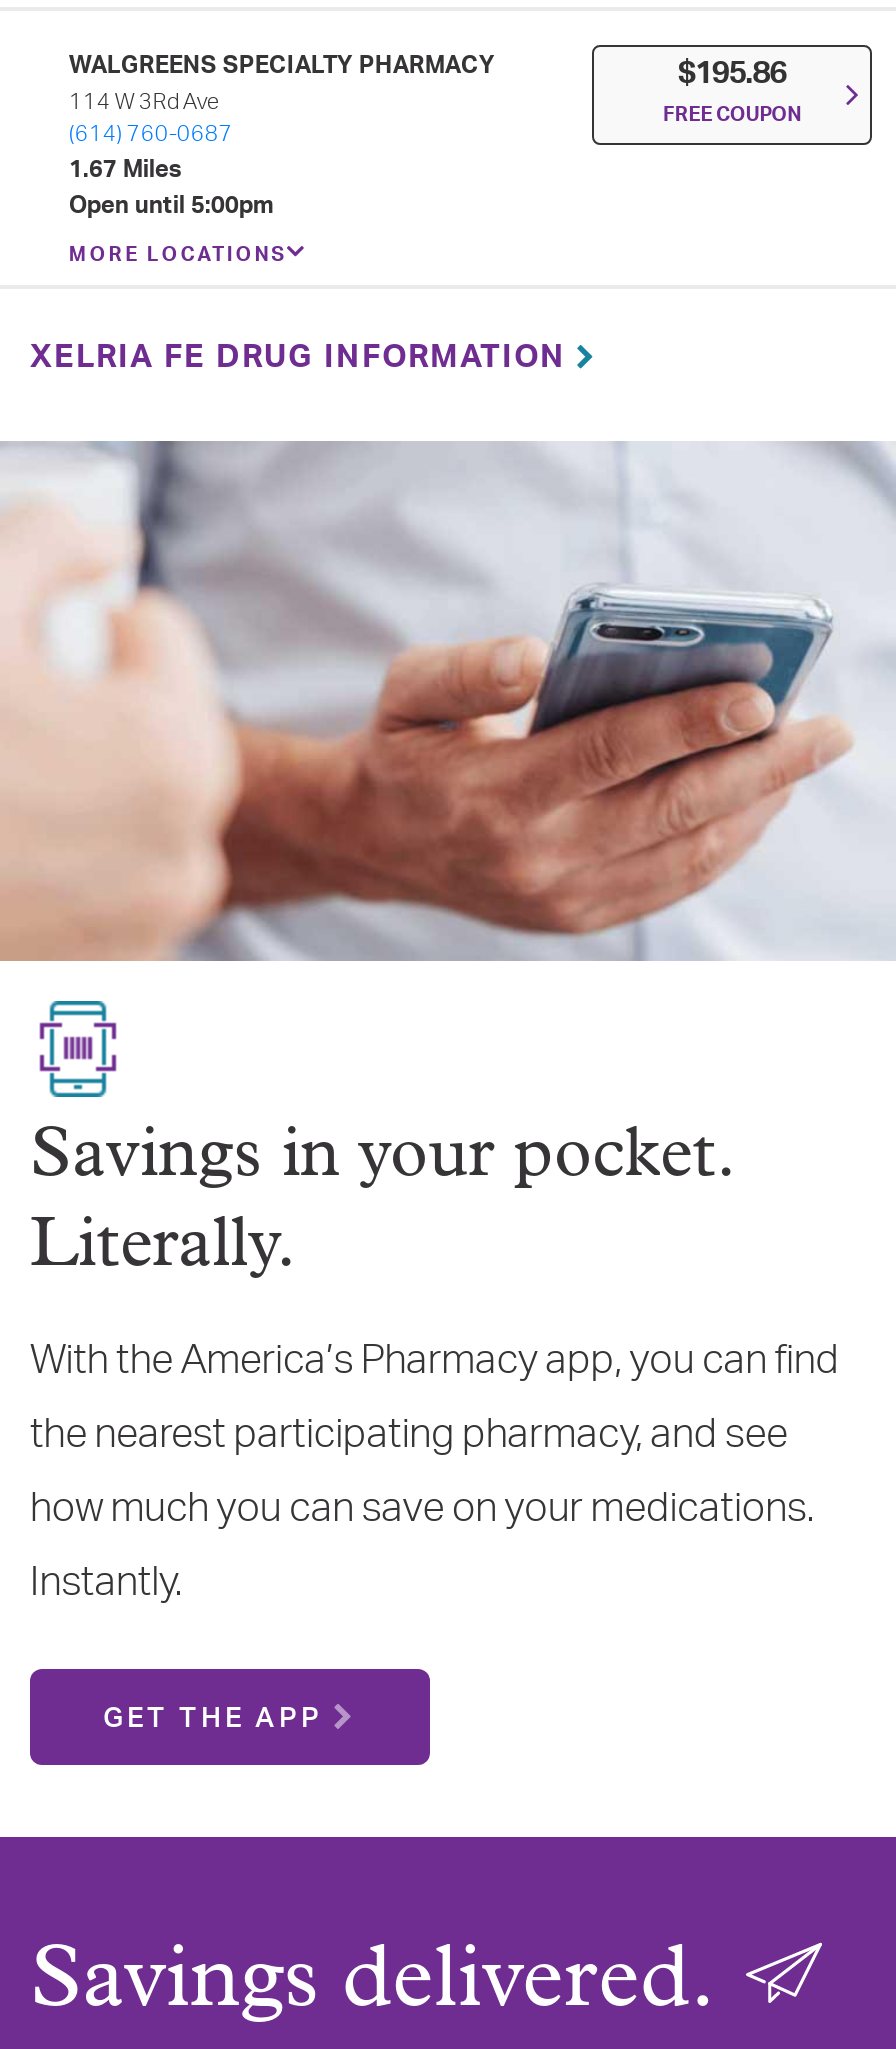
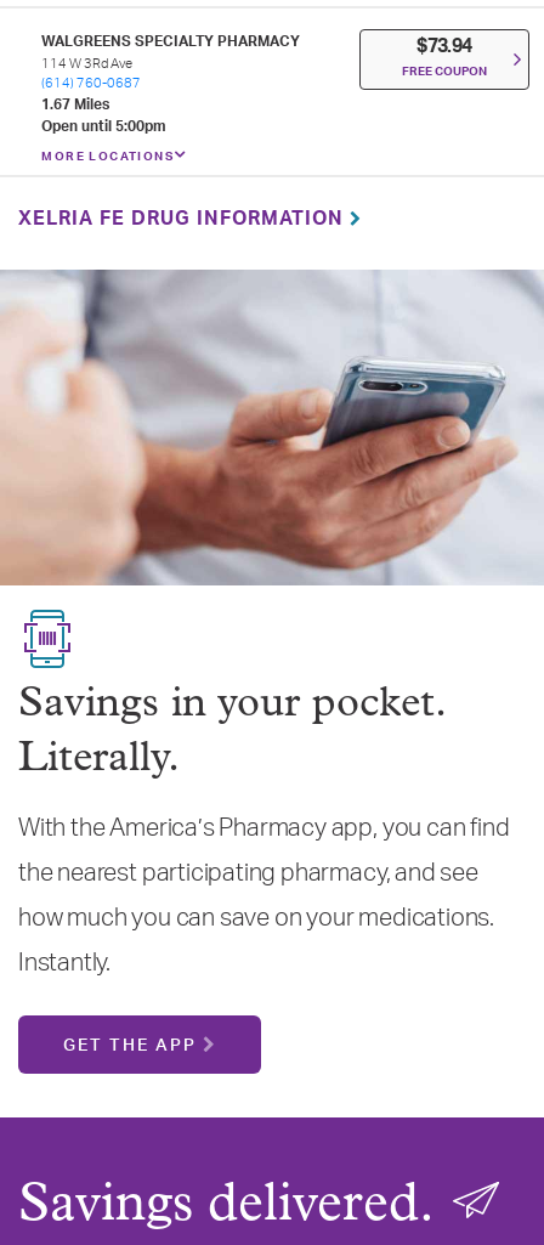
[678,57,786,89] $195.86 -> [417,36,472,56] $73.94

